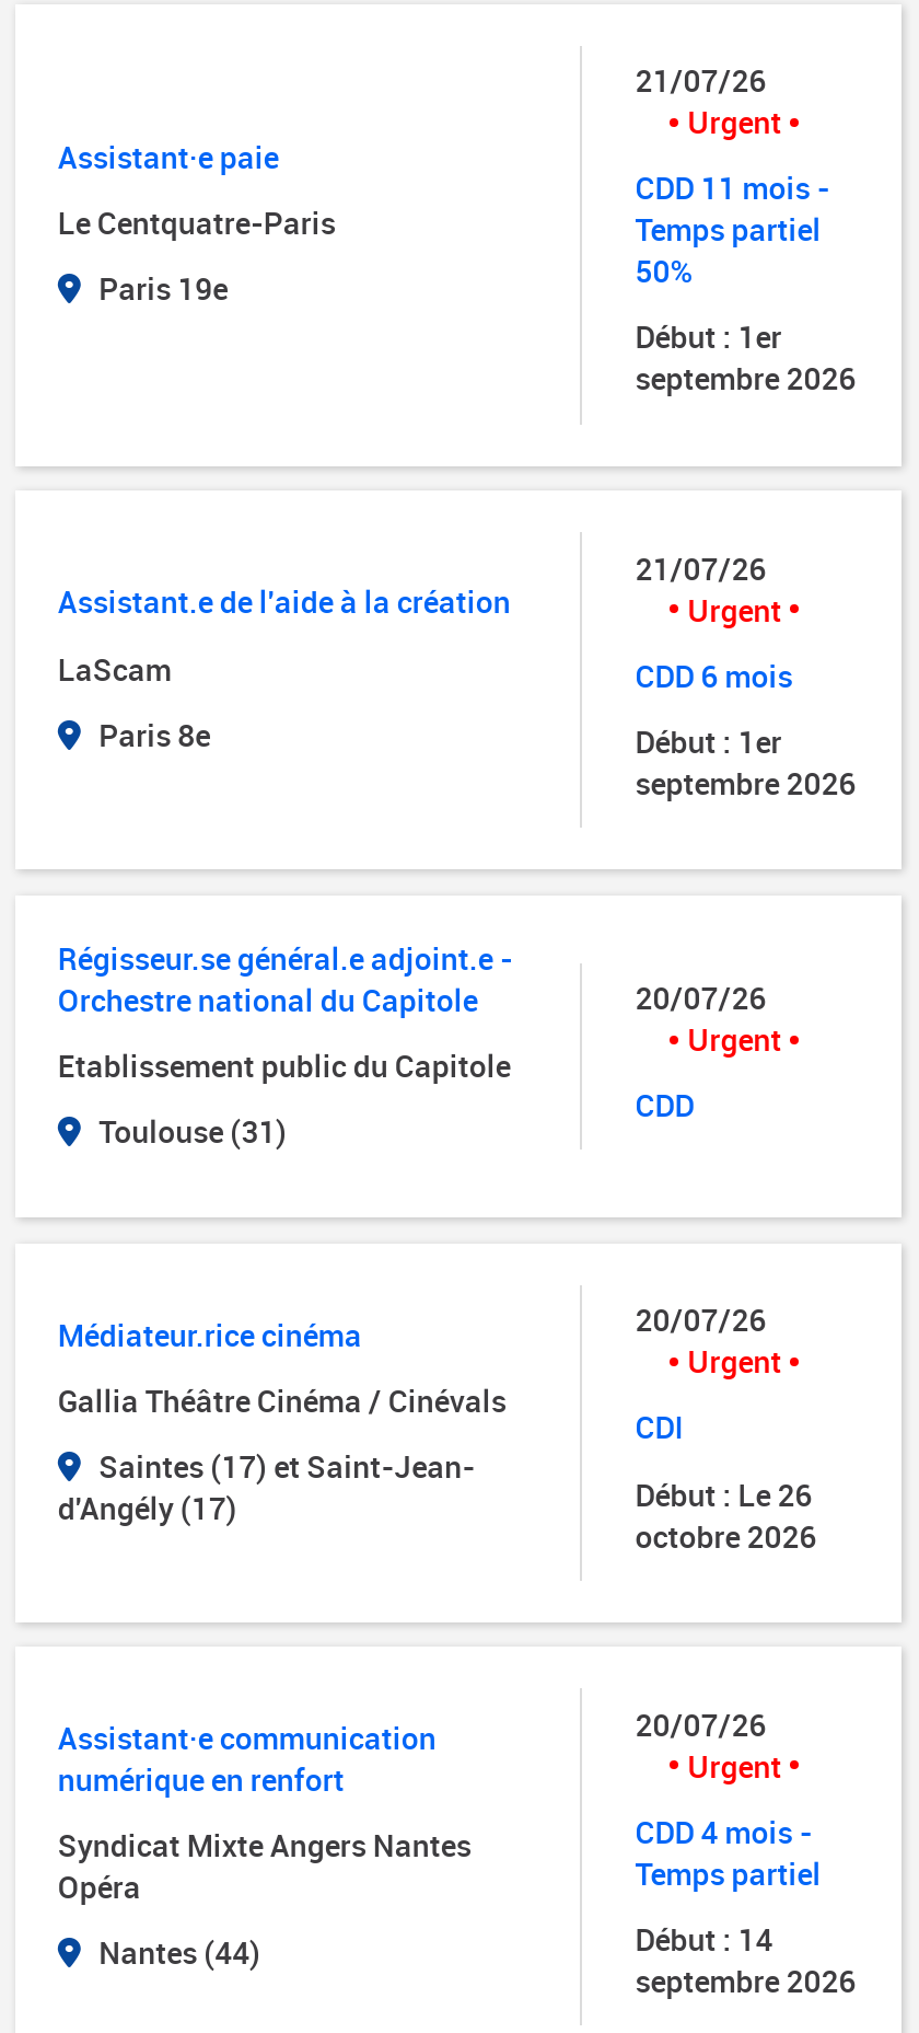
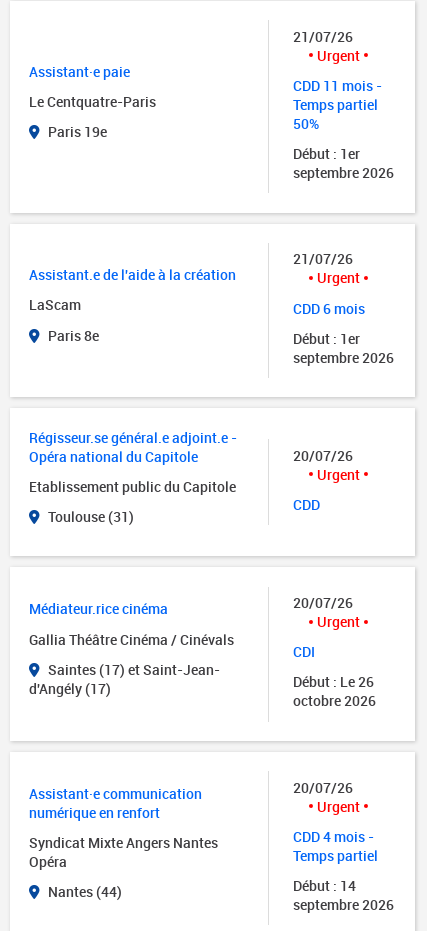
[58,978,478,1019] Orchestre national du Capitole -> [29,446,198,465] Opéra national du Capitole

